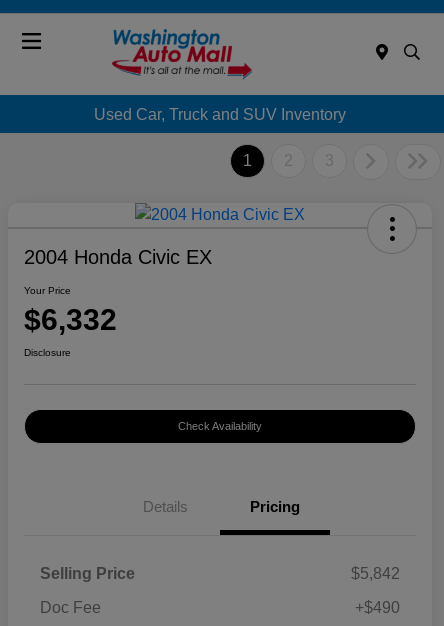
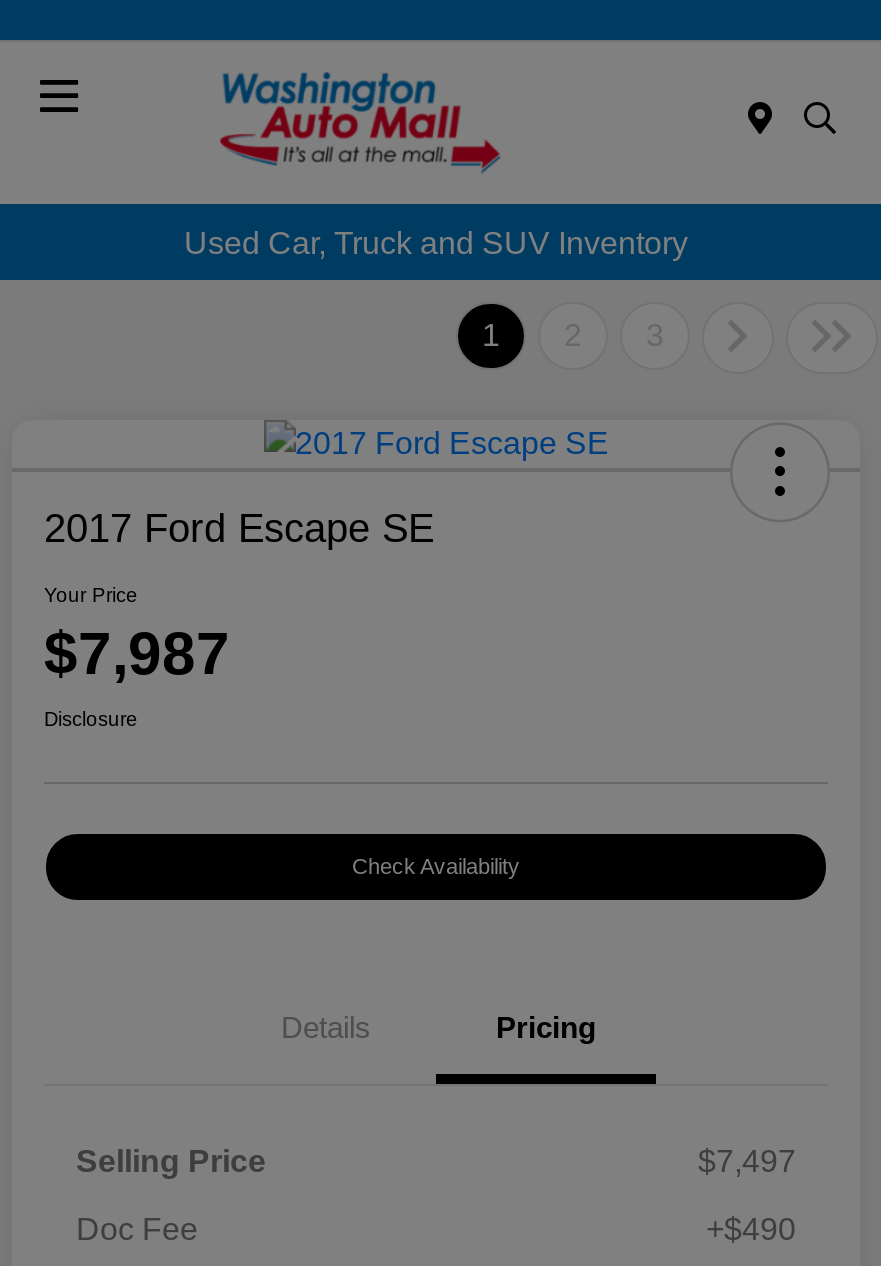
[24,246,212,268] 2004 Honda Civic EX -> [44,506,434,550] 2017 Ford Escape SE
[24,303,117,336] $6,332 -> [44,620,230,686] $7,987
[351,565,400,582] $5,842 -> [698,1144,796,1178] $7,497

